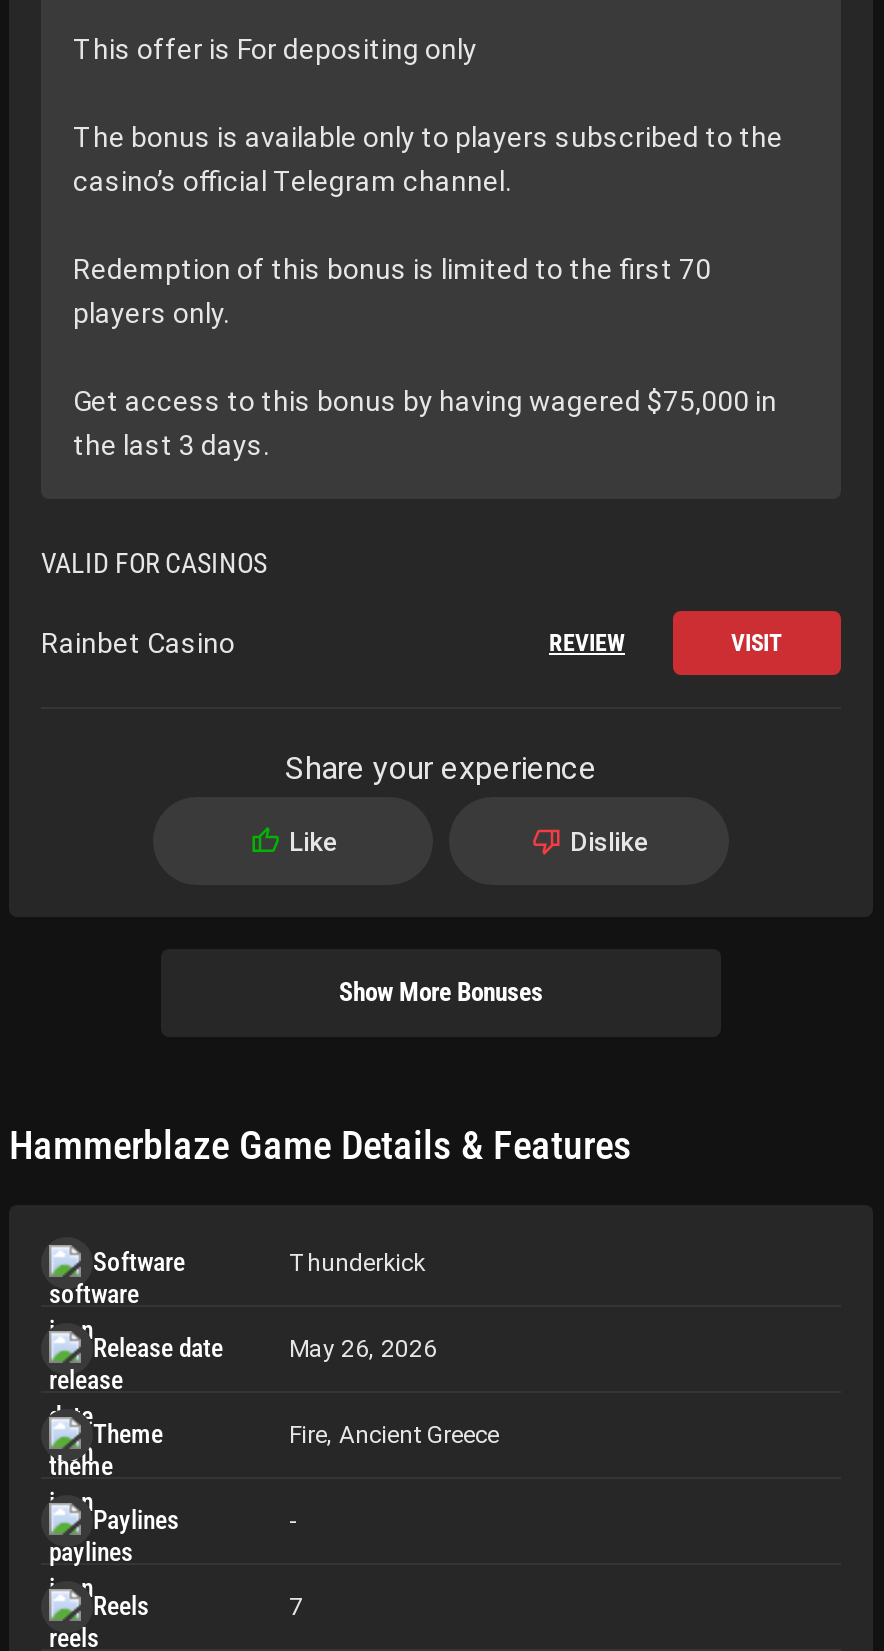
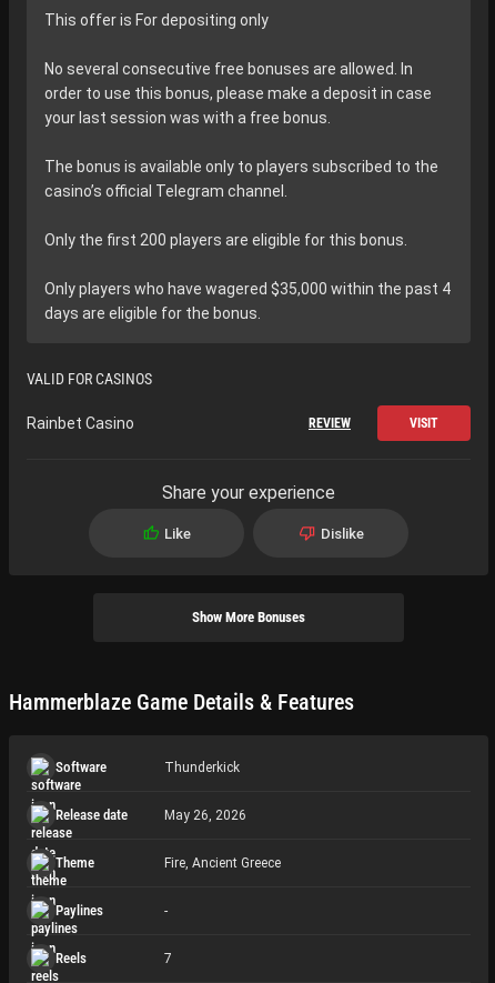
none -> [44,60,432,127] No several consecutive free bonuses are allowed. In | order to use this bonus, please make a deposit in case | your last session was with a free bonus.
moved [73,121,783,197] -> [44,158,438,200]: The bonus is available only to players subscribed to the | casino’s official Telegram channel.
[73,253,711,329] Redemption of this bonus is limited to the first 70 | players only. -> [44,231,407,249] Only the first 200 players are eligible for this bonus.
[73,385,777,461] Get access to this bonus by having wagered $75,000 in | the last 3 days. -> [44,280,451,322] Only players who have wagered $35,000 within the past 4 | days are eligible for the bonus.

